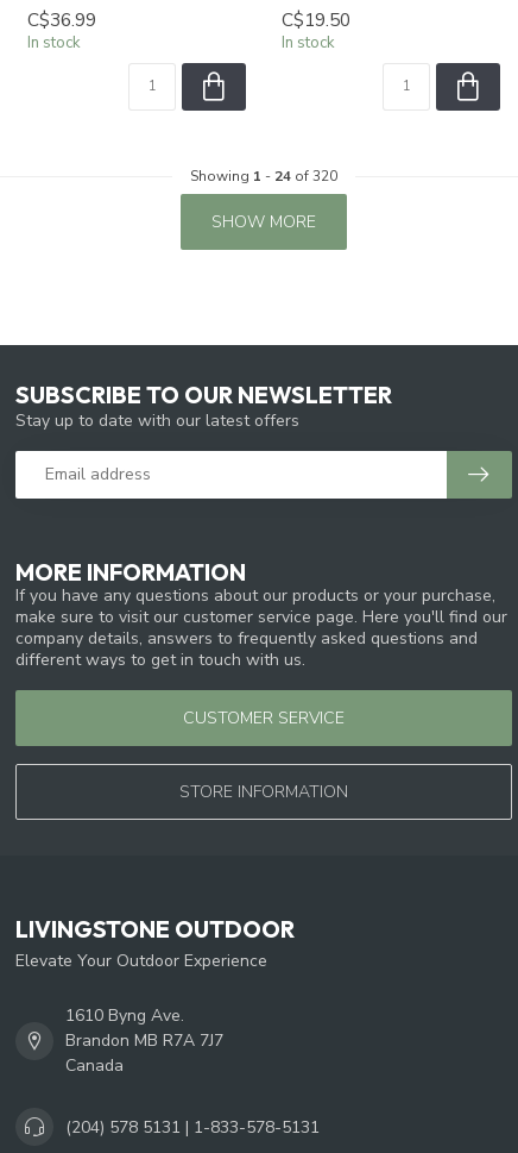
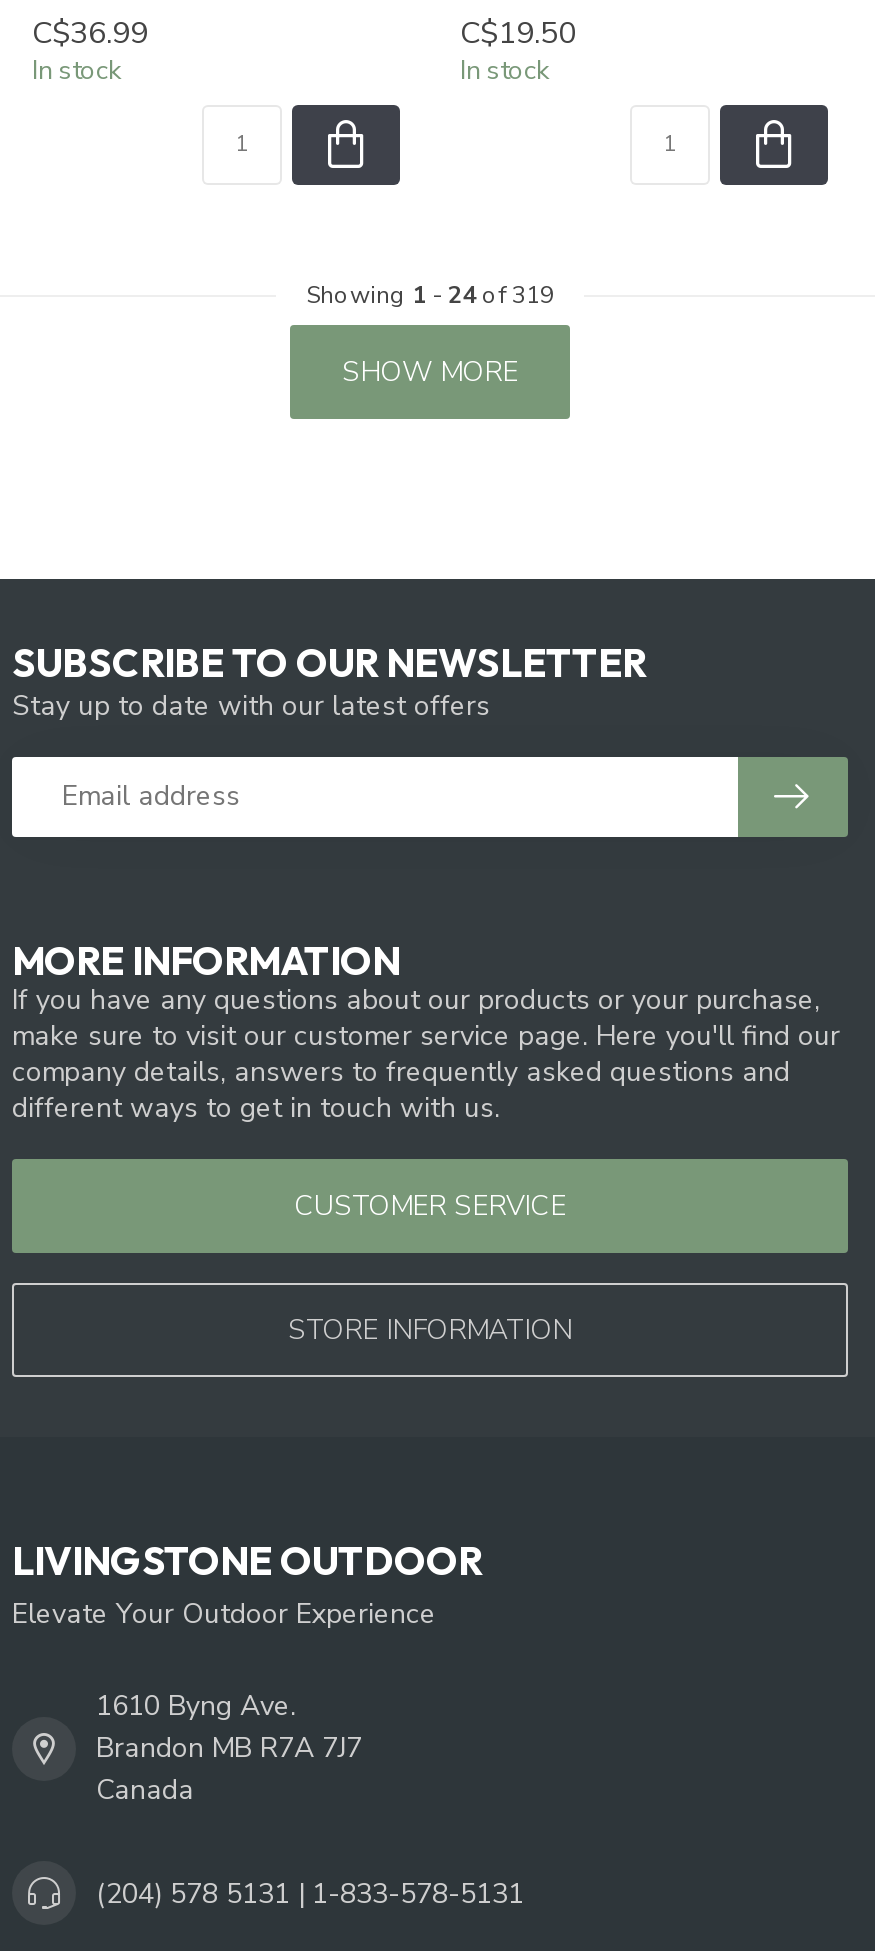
[190,166,337,185] Showing 1 - 24 of 320 -> [306,278,554,310] Showing 1 - 24 of 319

